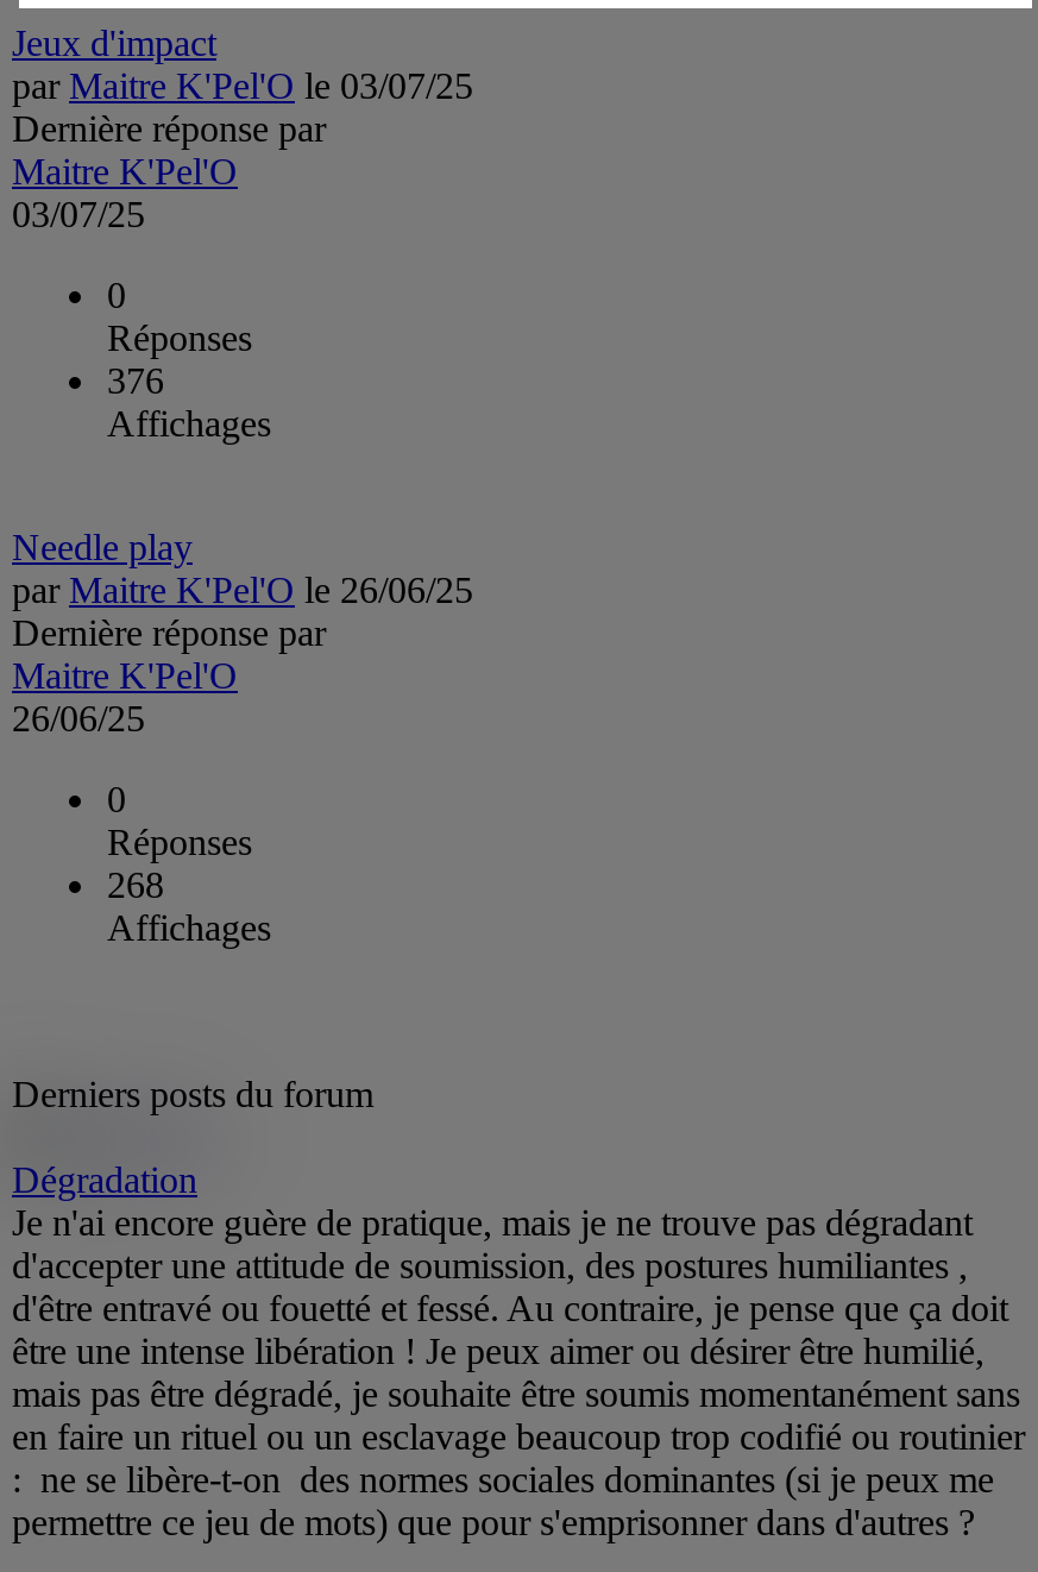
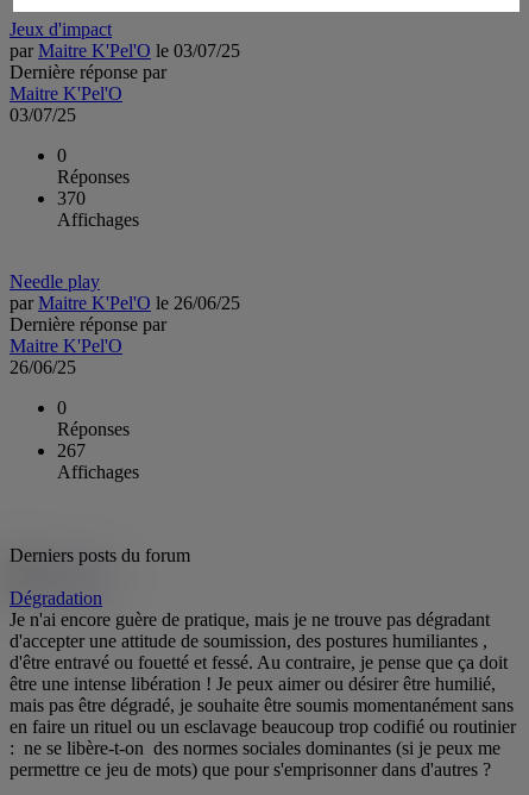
[107,361,164,401] 376 -> [57,188,86,209] 370
[107,865,164,905] 268 -> [57,441,86,461] 267

